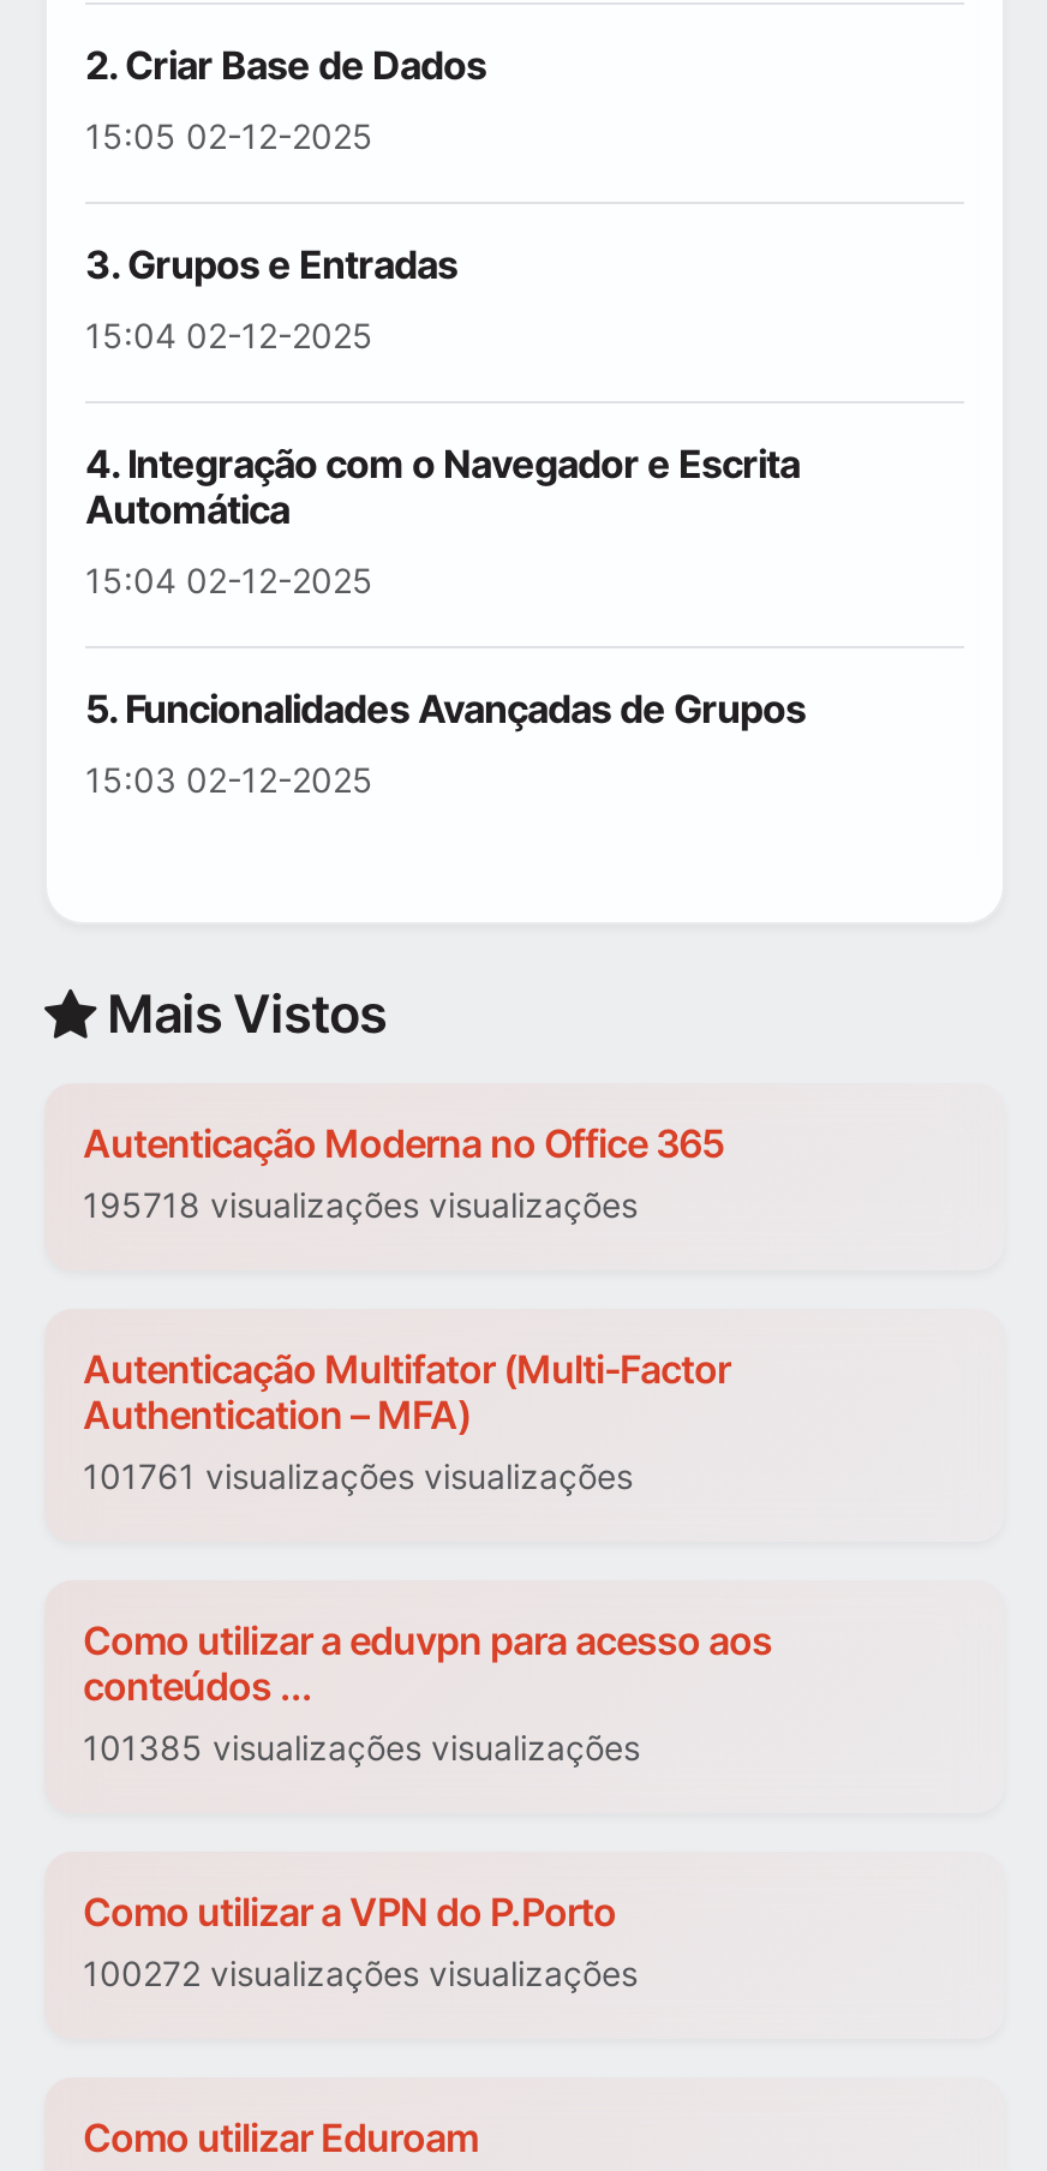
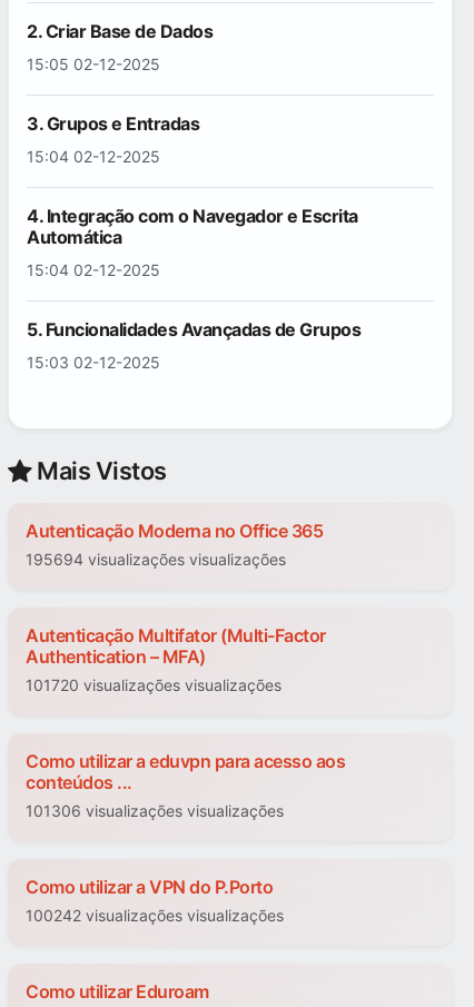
[83,1185,638,1226] 195718 visualizações visualizações -> [26,550,286,569] 195694 visualizações visualizações
[83,1457,633,1497] 101761 visualizações visualizações -> [26,676,282,695] 101720 visualizações visualizações
[83,1728,640,1769] 101385 visualizações visualizações -> [26,802,284,821] 101306 visualizações visualizações
[83,1954,638,1994] 100272 visualizações visualizações -> [26,906,284,925] 100242 visualizações visualizações

